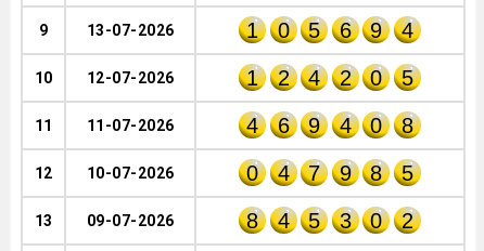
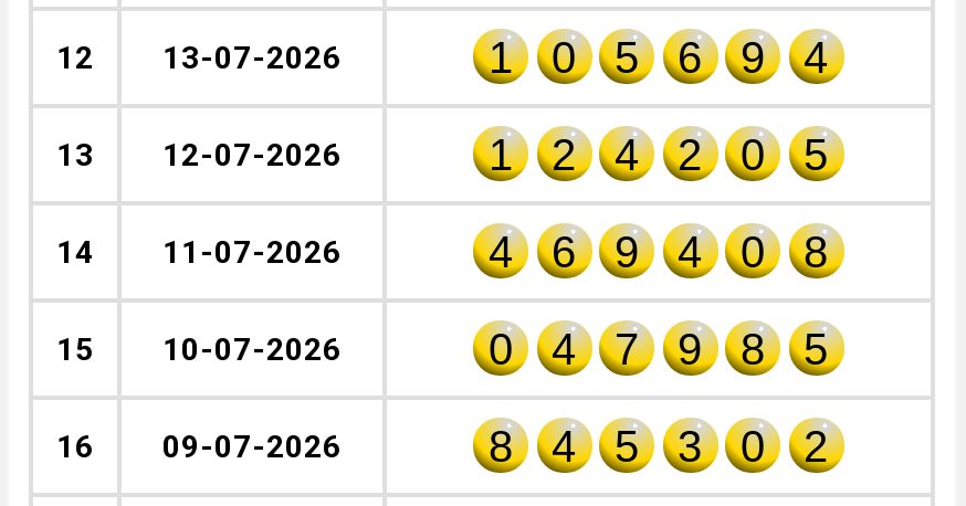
[39,22,48,39] 9 -> [56,40,94,76] 12
[34,70,174,87] 10 12-07-2026 -> [56,138,342,173] 13 12-07-2026
[34,117,174,134] 11 11-07-2026 -> [56,235,342,270] 14 11-07-2026
[34,165,174,182] 12 10-07-2026 -> [56,332,342,367] 15 10-07-2026
[34,212,174,230] 13 09-07-2026 -> [56,429,342,465] 16 09-07-2026

